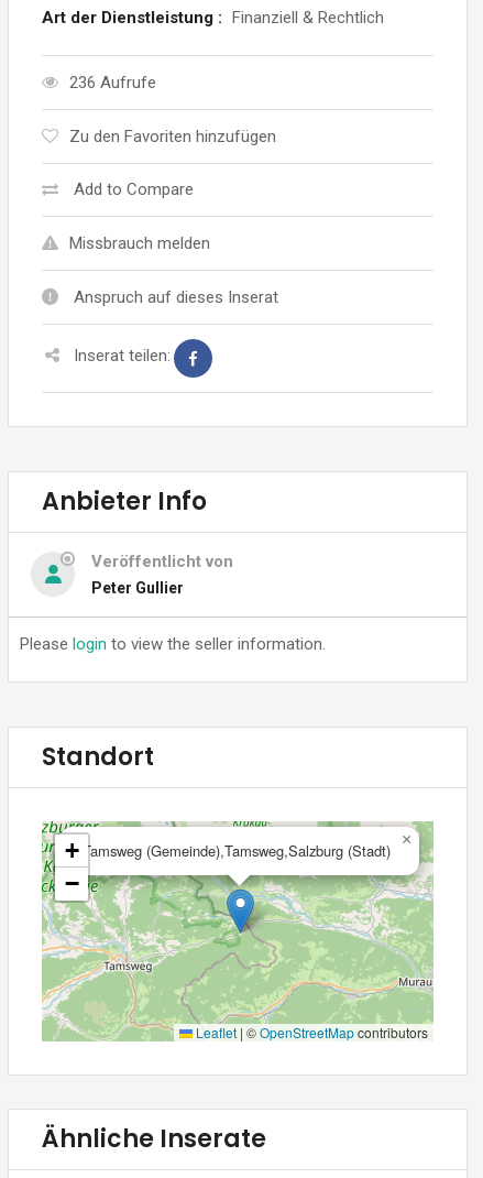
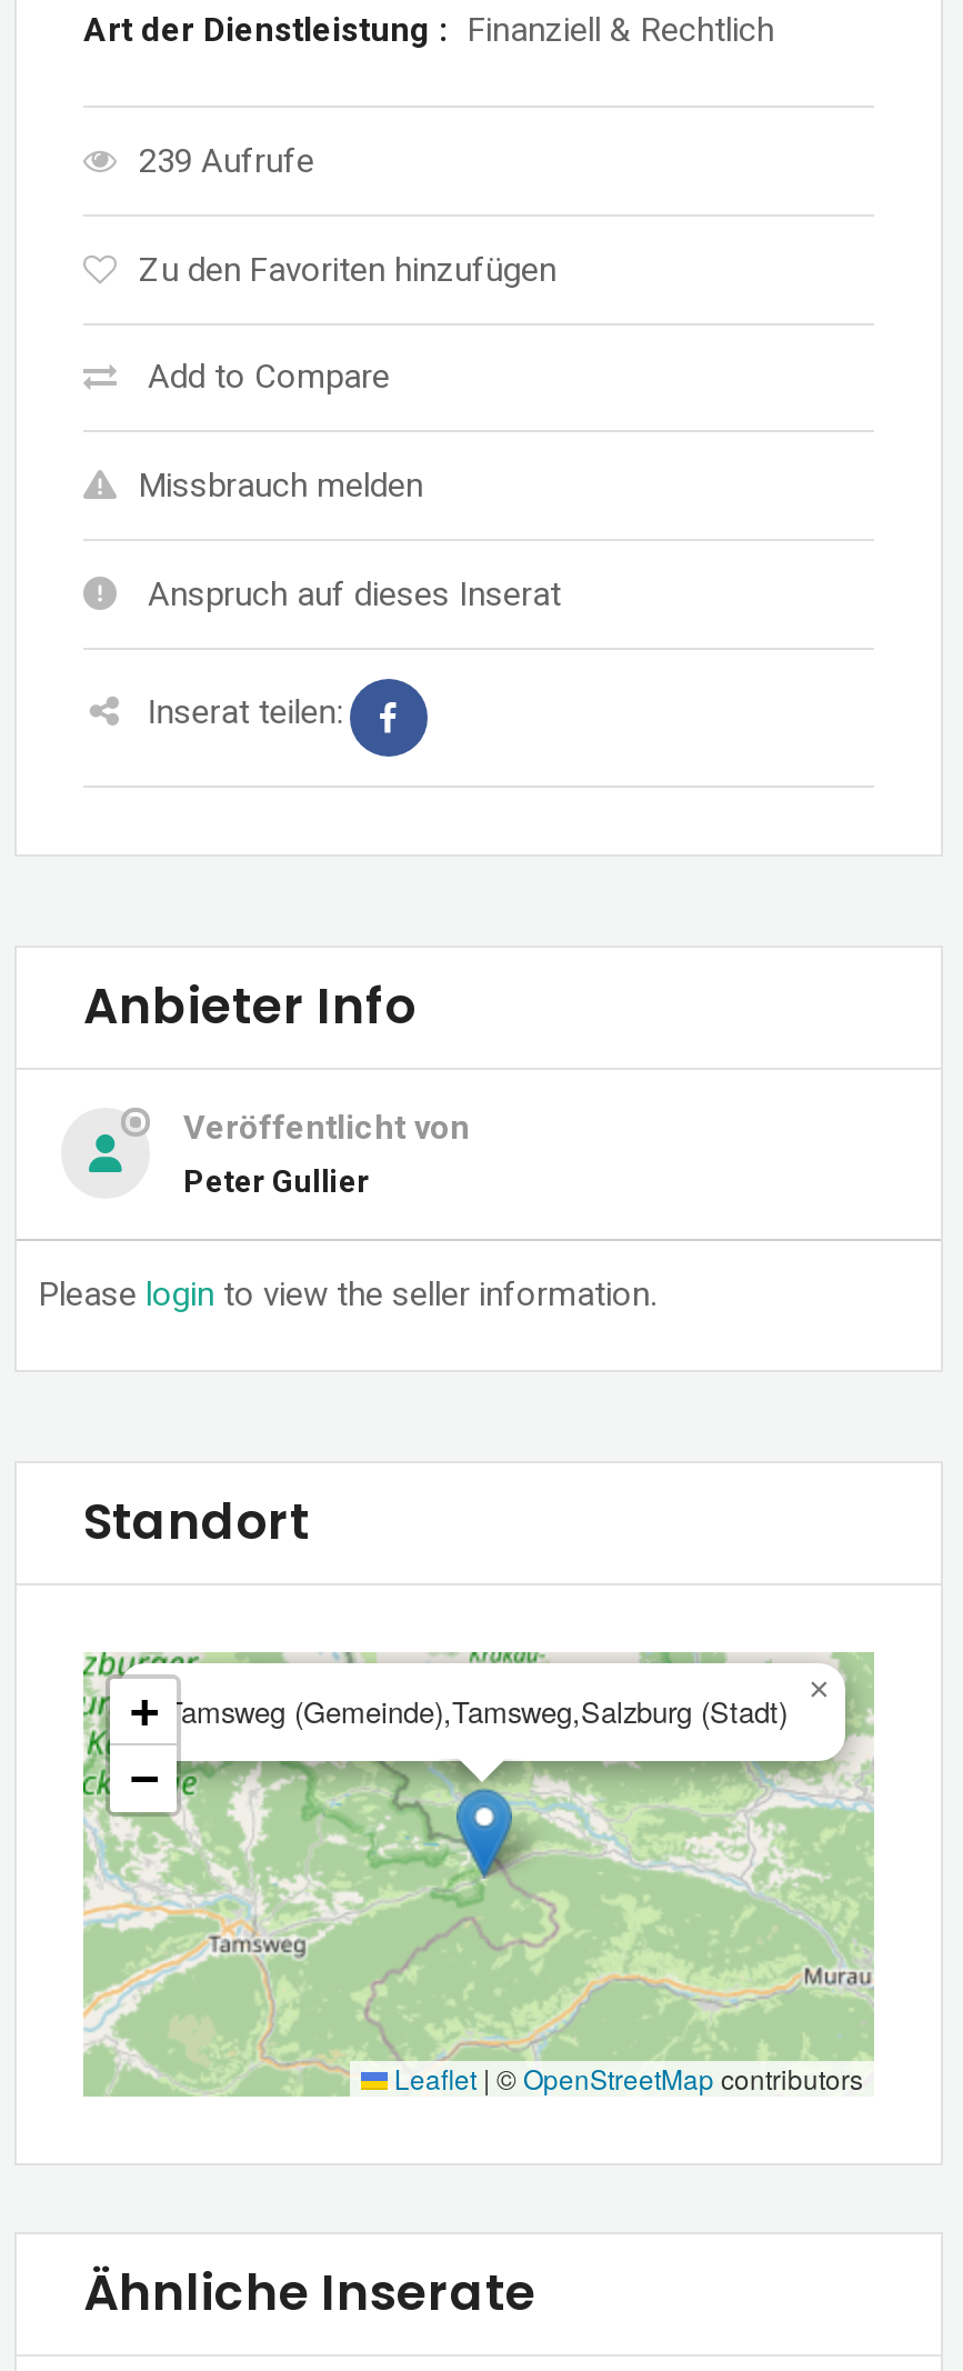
[69,73,156,92] 236 Aufrufe -> [139,141,314,181] 239 Aufrufe

